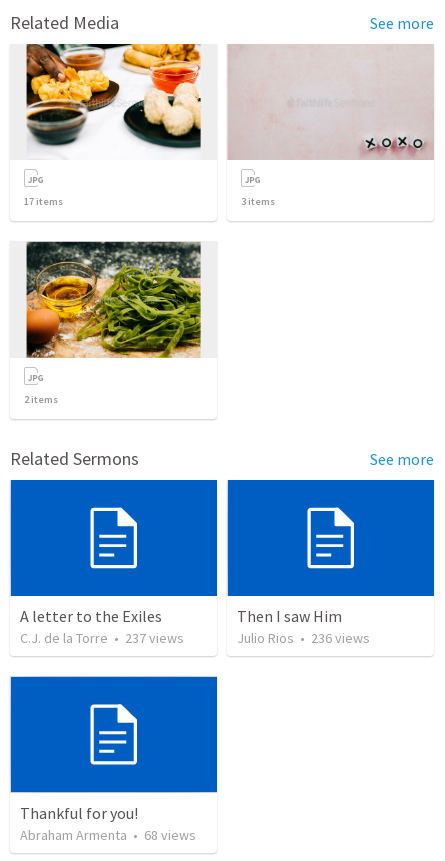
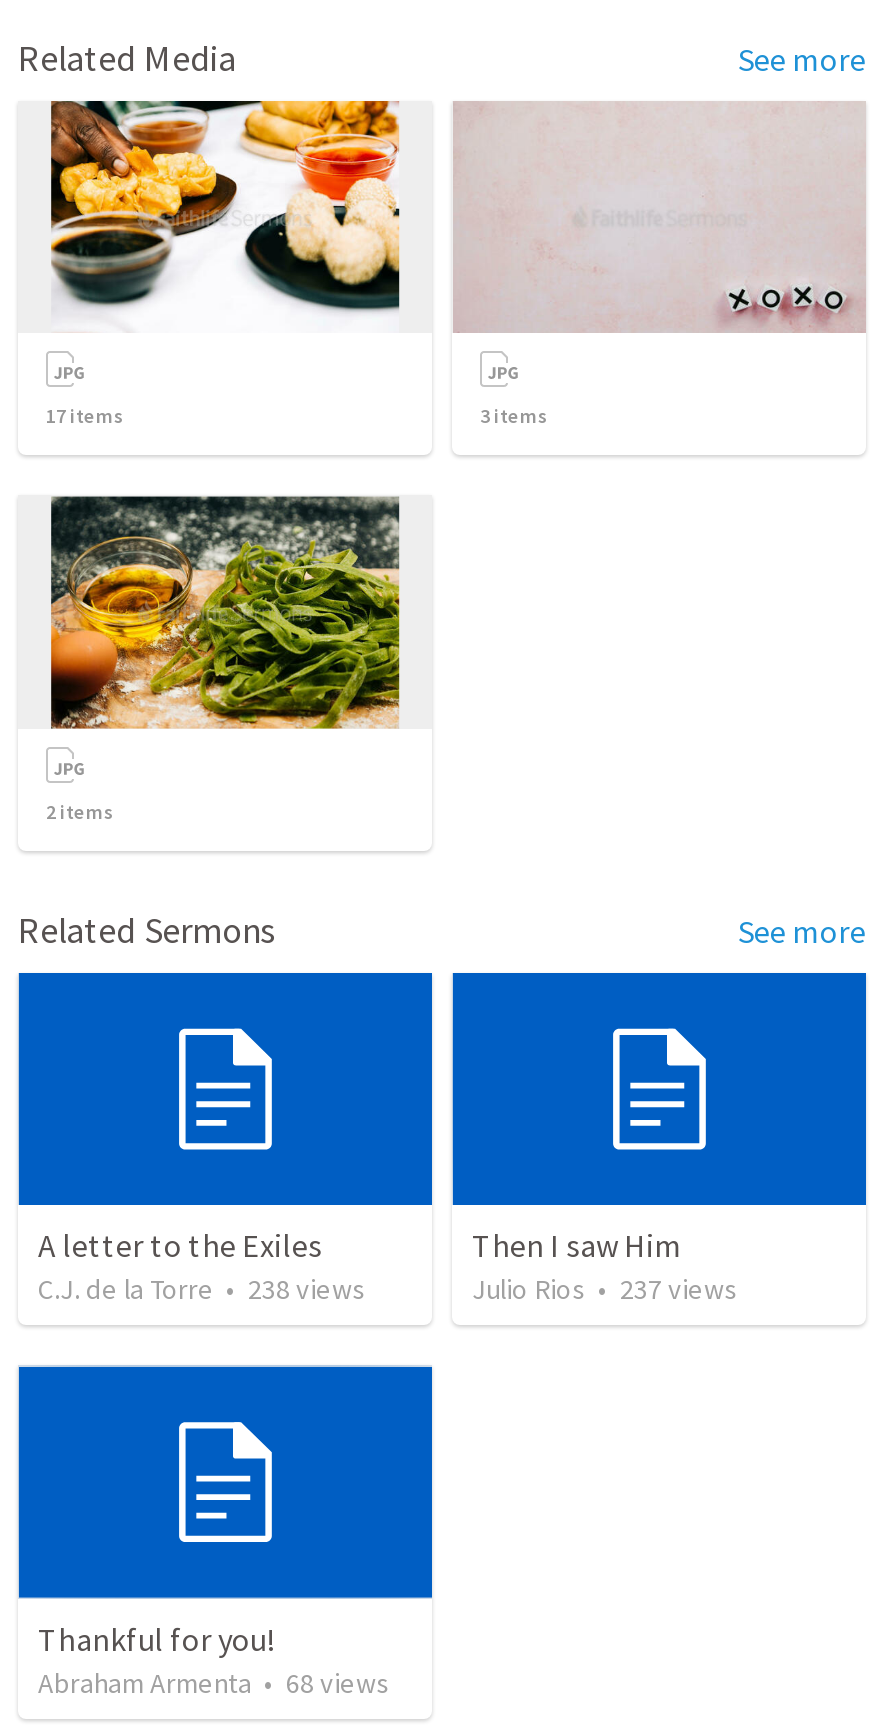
[20,629,184,647] C.J. de la Torre • 237 views -> [38,1272,366,1308] C.J. de la Torre • 238 views
[237,629,370,647] Julio Rios • 236 views -> [472,1272,738,1308] Julio Rios • 237 views

